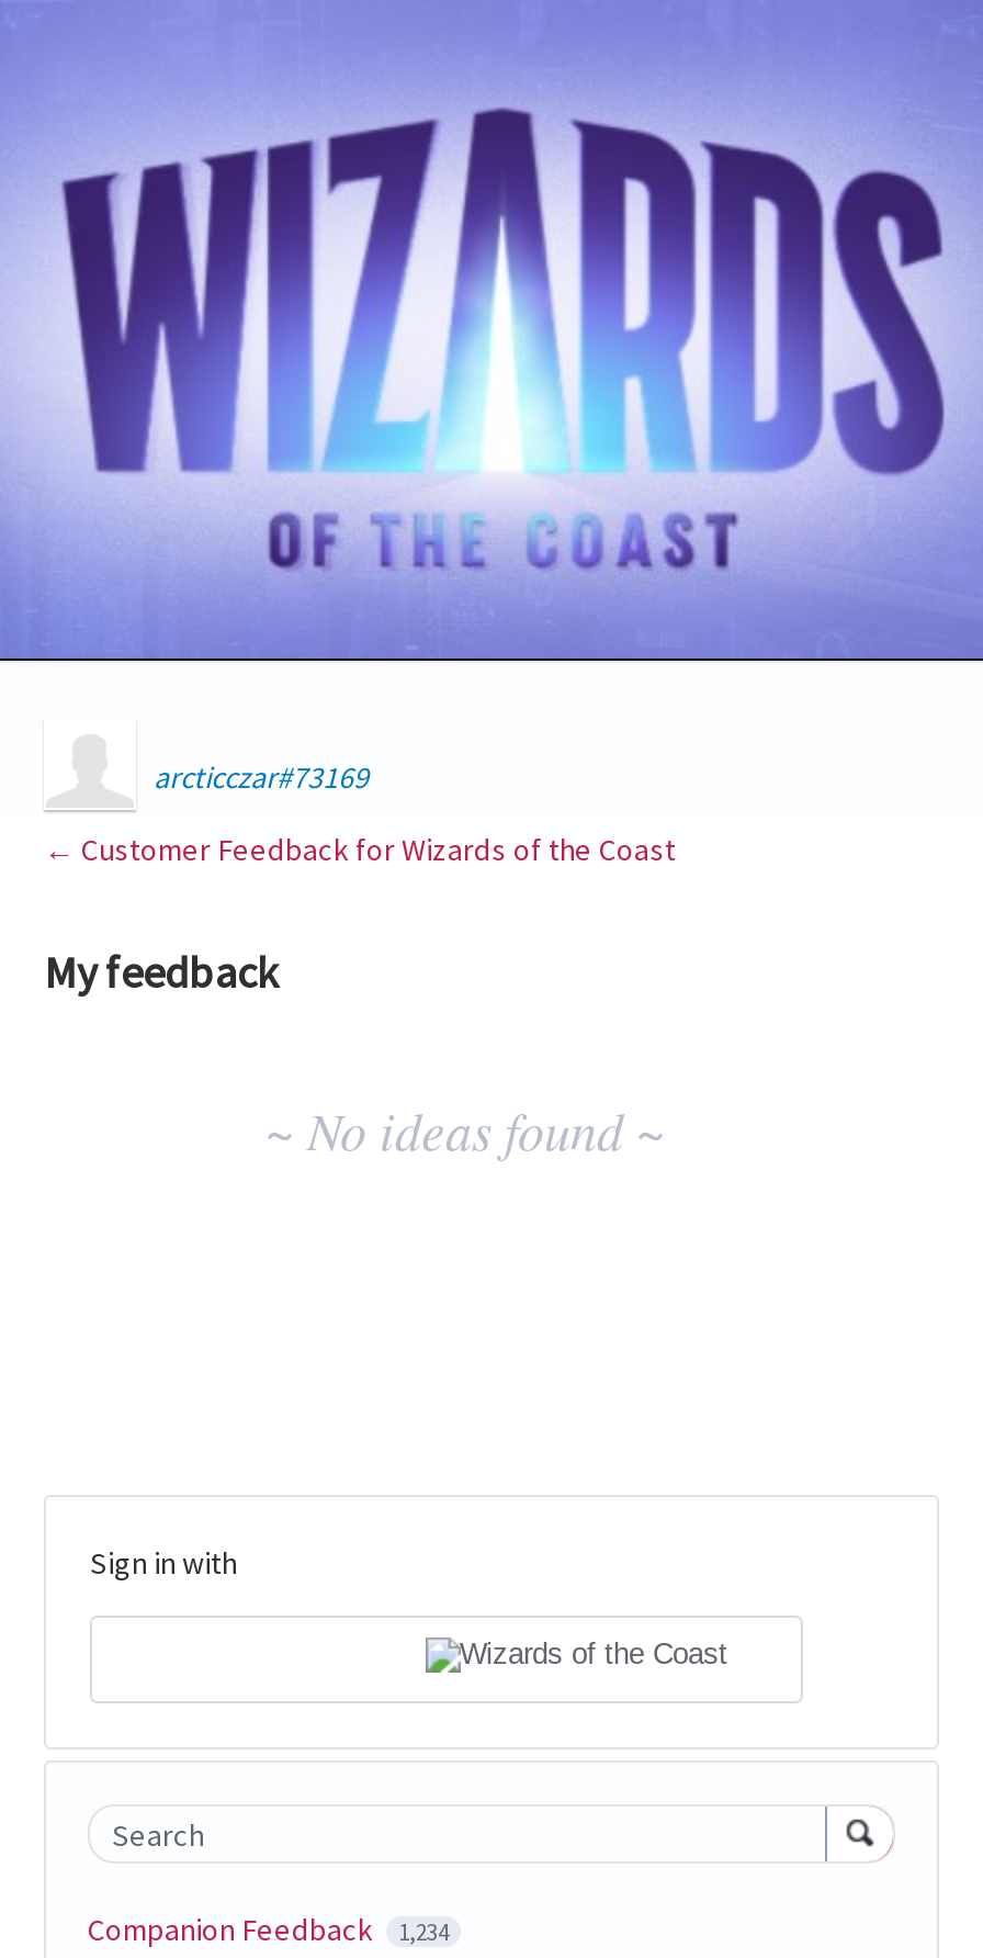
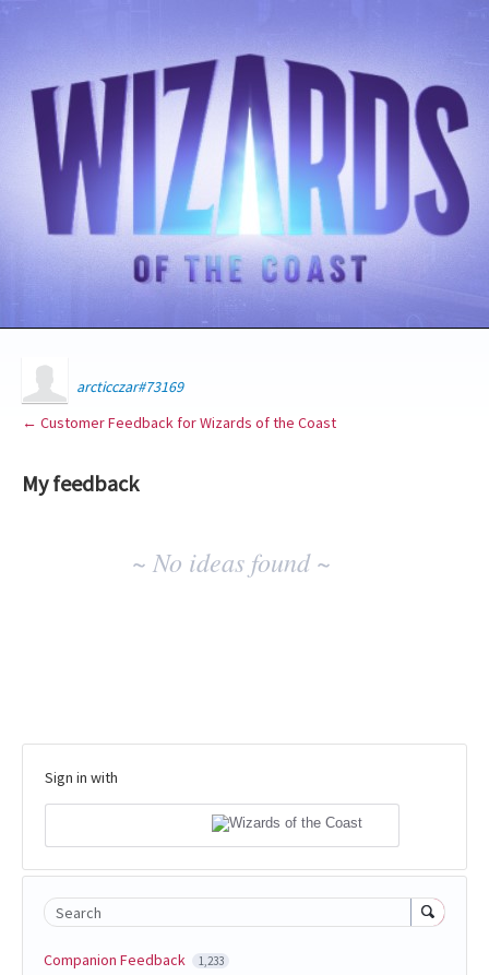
[88,1909,449,1949] Companion Feedback 1,234 -> [44,950,223,969] Companion Feedback 1,233

